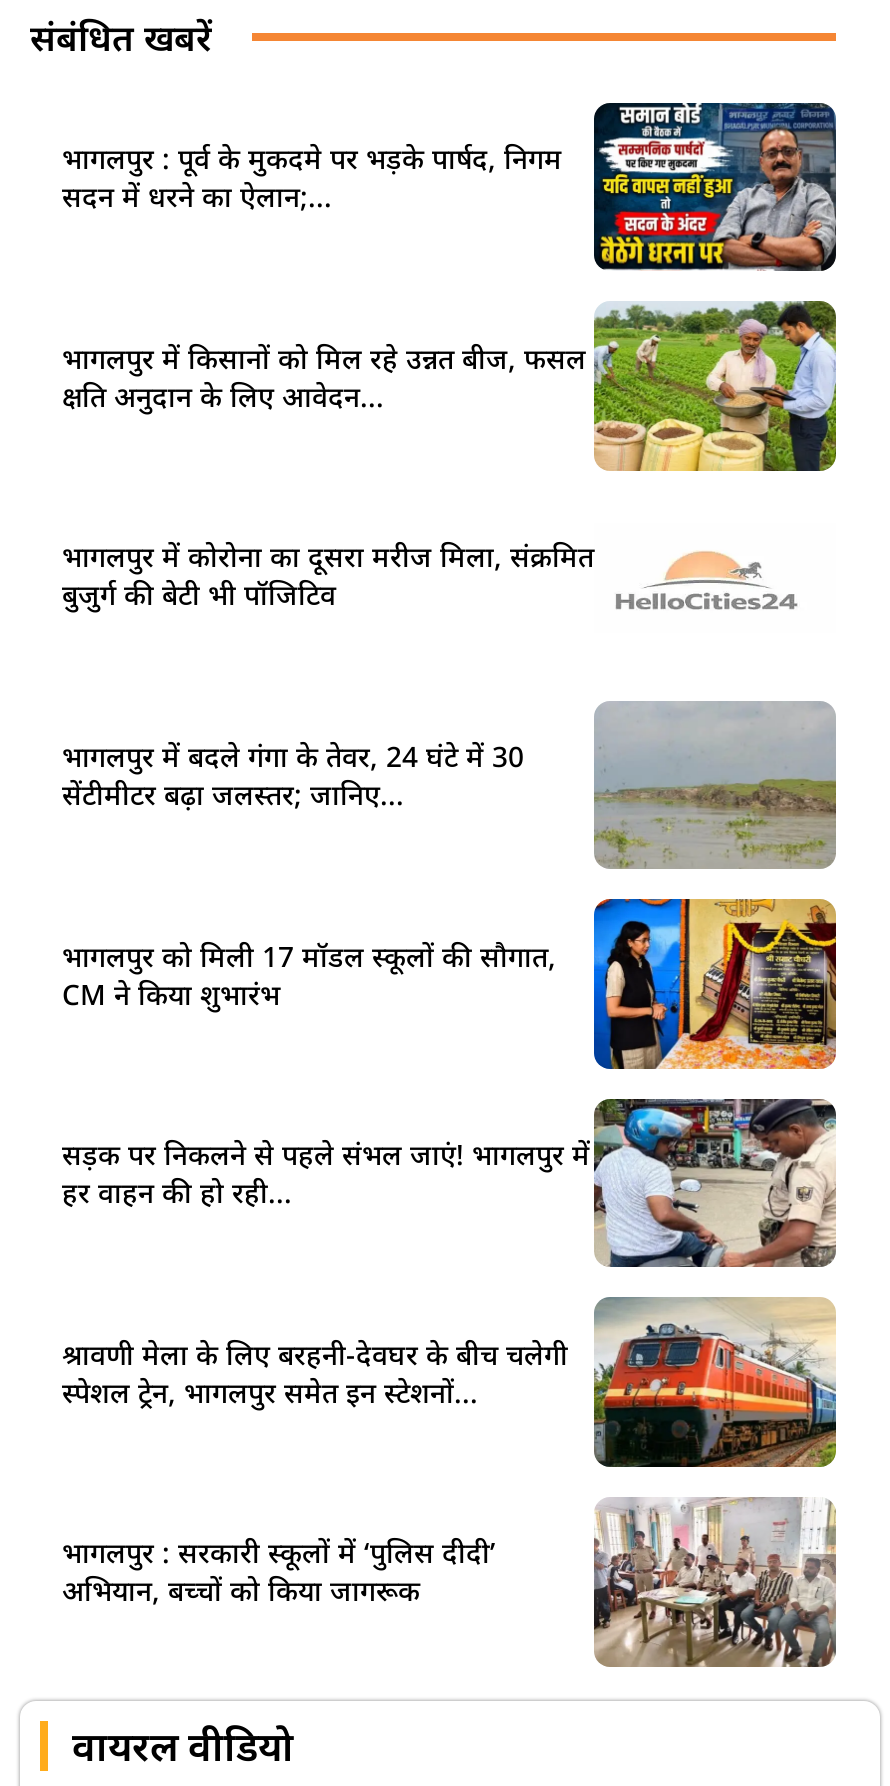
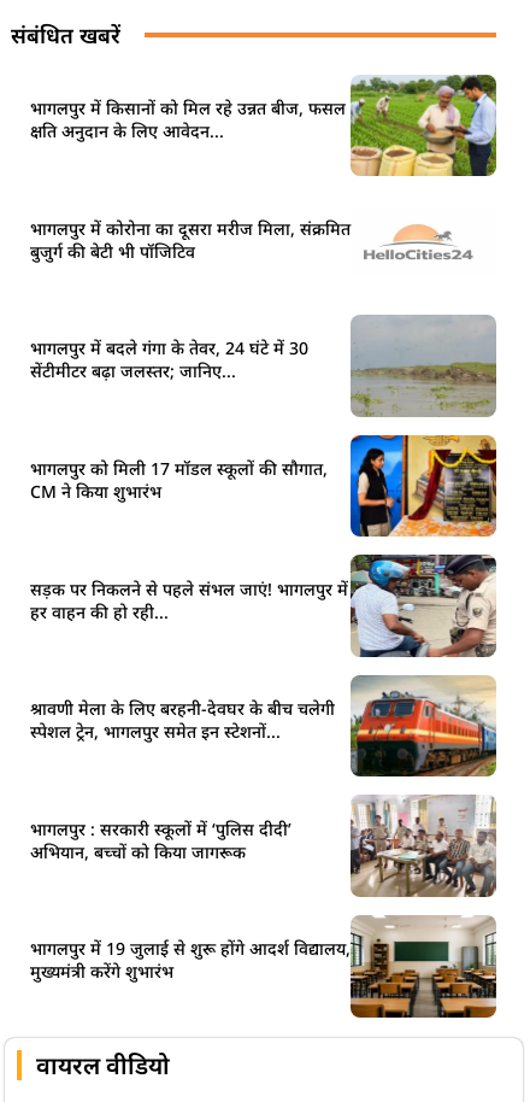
[62,101,838,273] [image] | भागलपुर : पूर्व के मुकदमे पर भड़के पार्षद, निगम | सदन में धरने का ऐलान;... -> none
moved [62,297,840,1610] -> [30,71,499,863]: [image] | भागलपुर में किसानों को मिल रहे उन्नत बीज, फसल | क्षति अनुदान के लिए आवेदन... | ... | भागलपुर : सरकारी स्कूलों में ‘पुलिस दीदी’ | अभियान, बच्चों को किया जागरूक
none -> [30,915,496,1019] [image] | भागलपुर में 19 जुलाई से शुरू होंगे आदर्श विद्यालय, | मुख्यमंत्री करेंगे शुभारंभ

